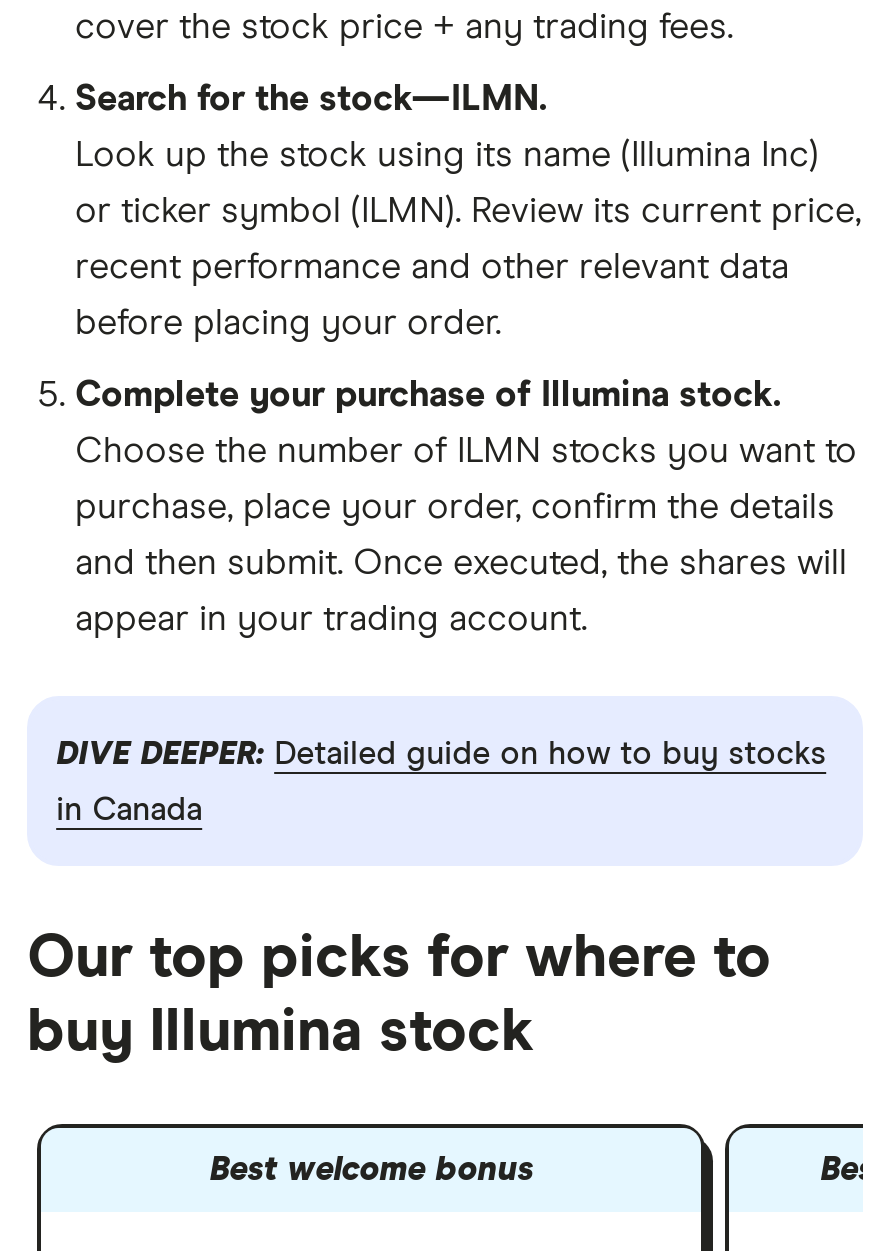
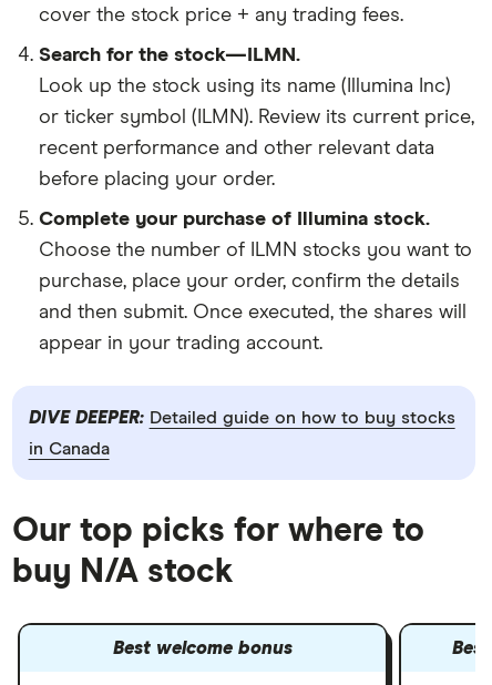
[27,1002,535,1062] buy Illumina stock -> [12,556,234,589] buy N/A stock

